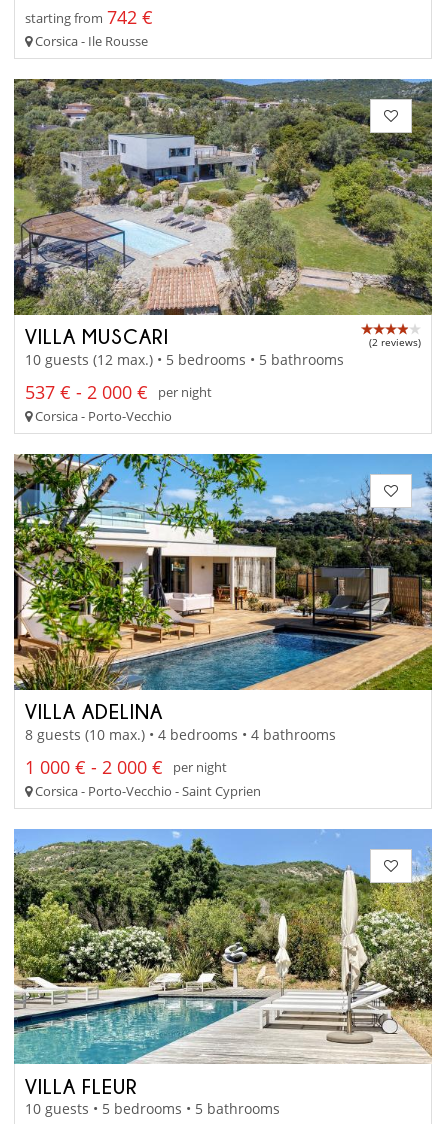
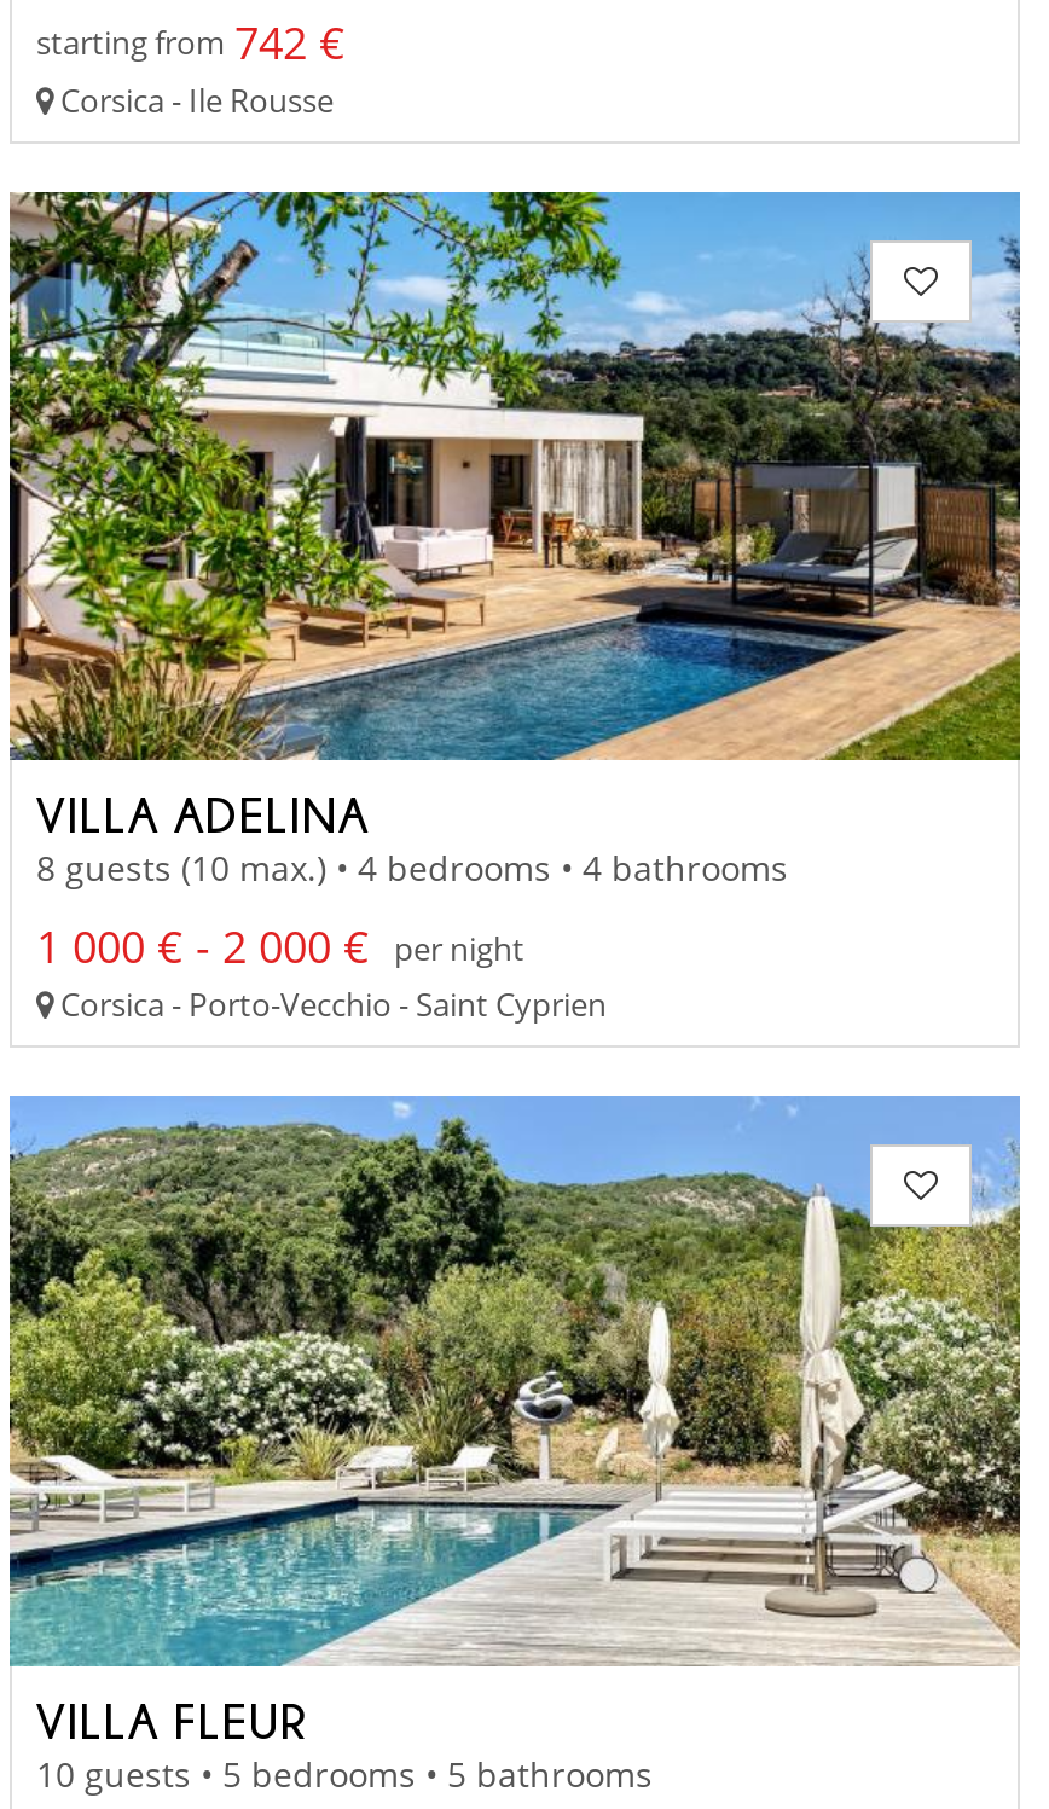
[13,78,433,425] [image] | VILLA MUSCARI | (2 reviews) | 10 guests (12 max.) • 5 bedrooms • 5 bathrooms | 537 € - 2 000 € per night | Corsica - Porto-Vecchio -> none

